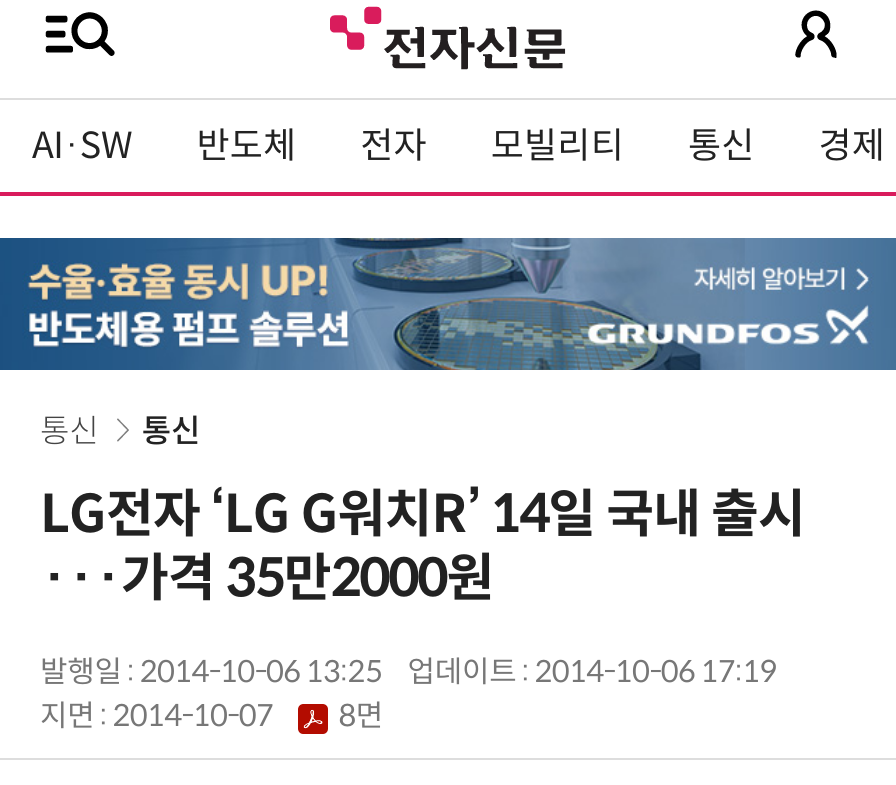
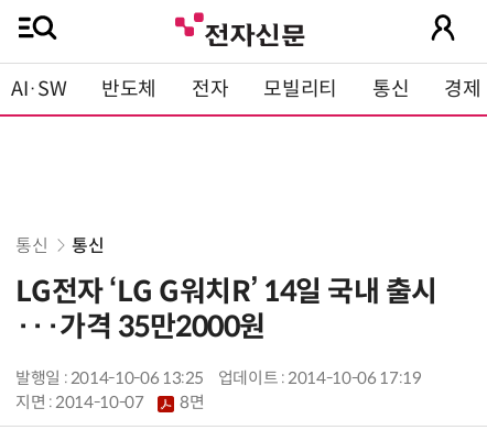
[6,236,890,372] [image] -> none

